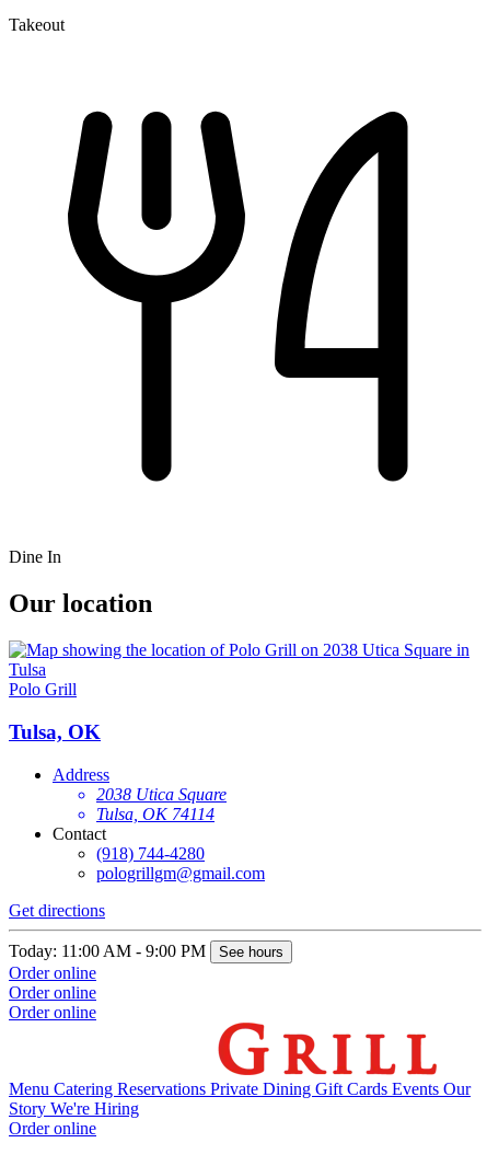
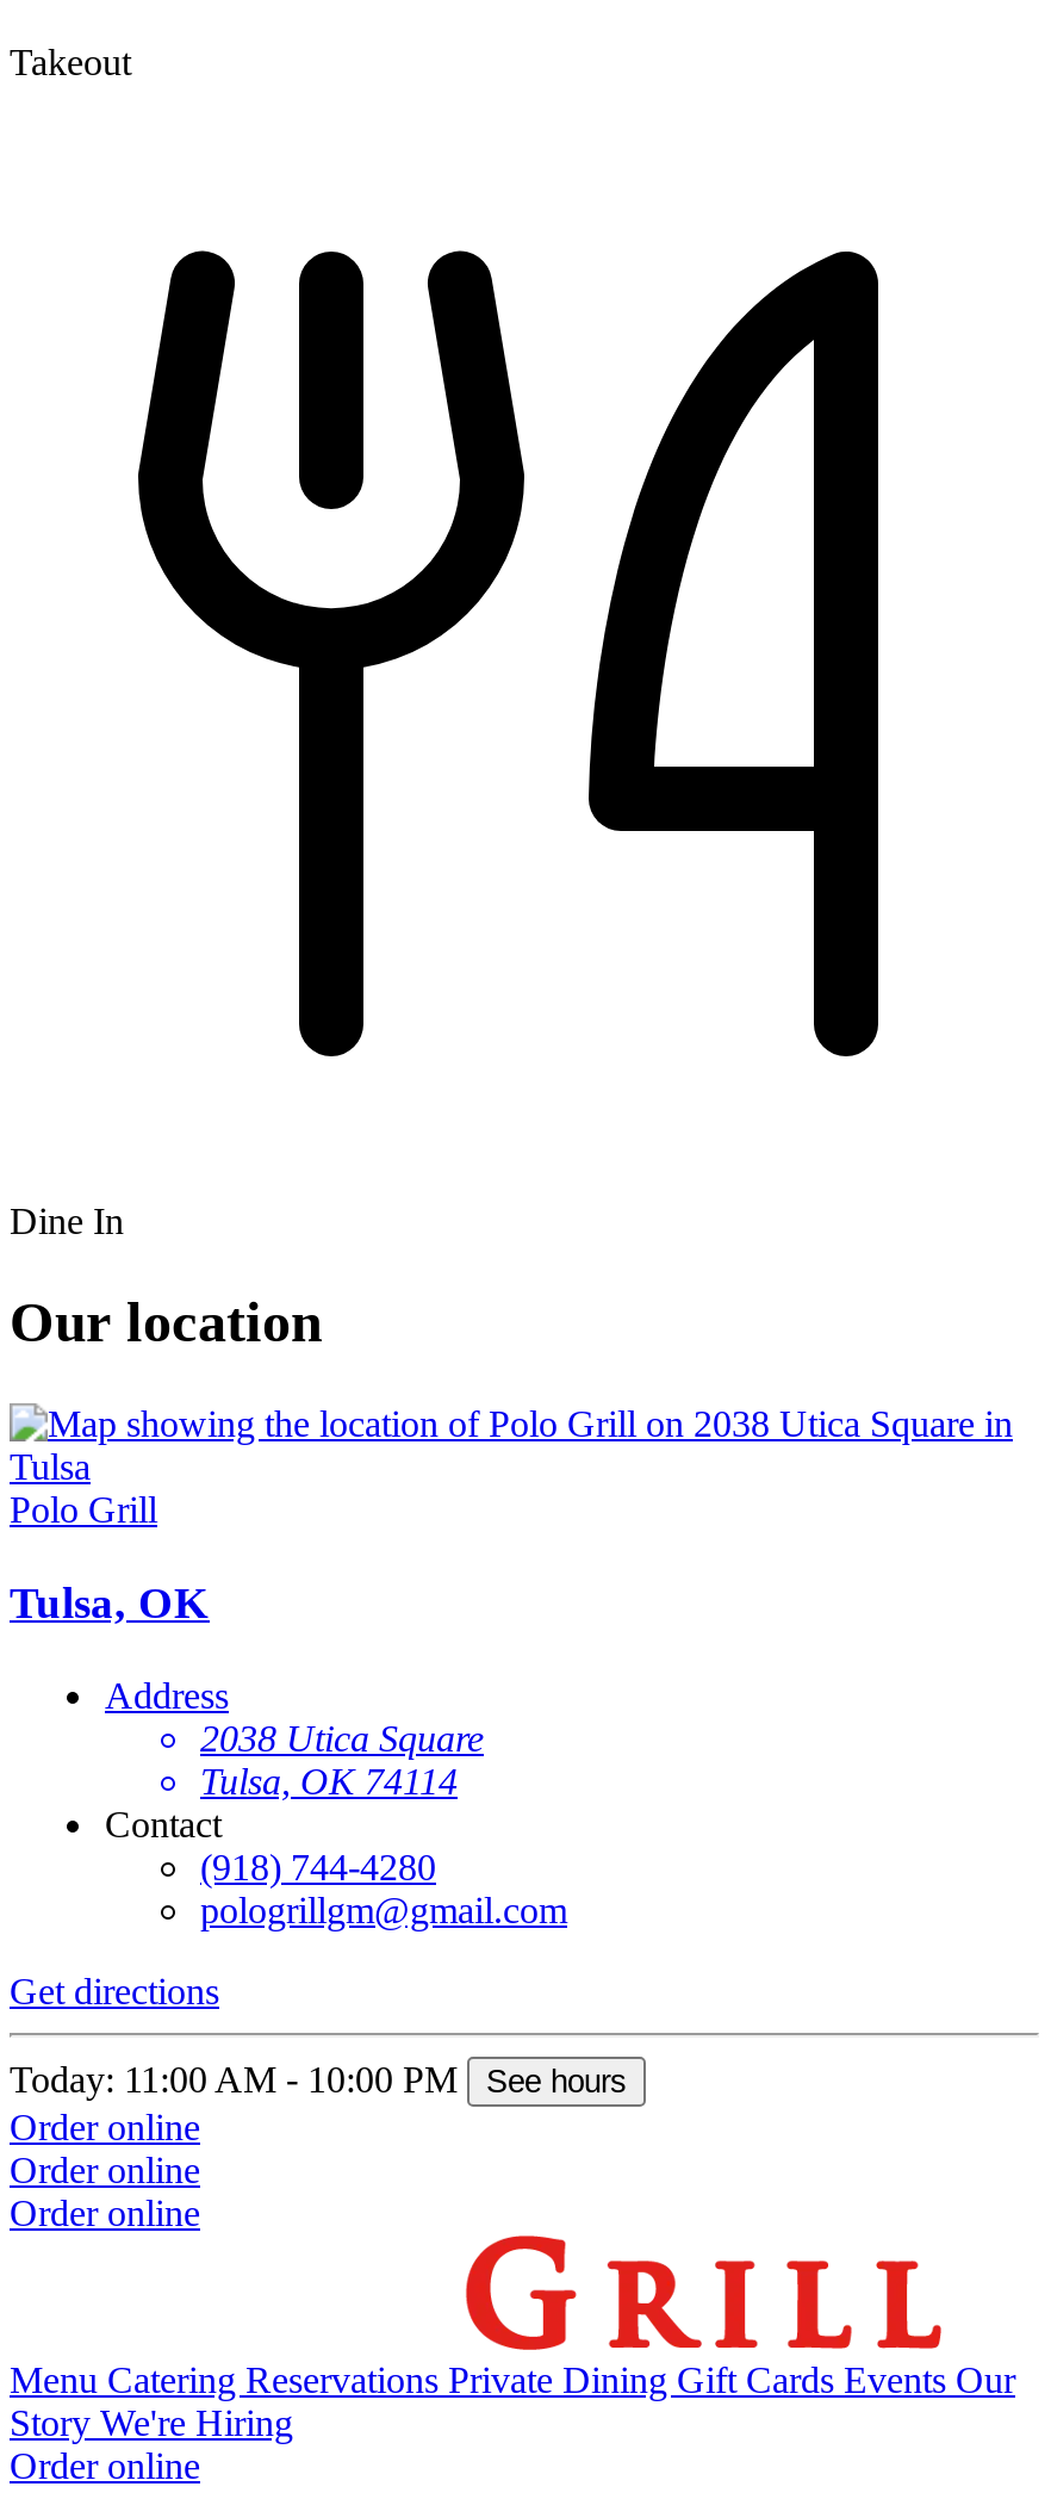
[9,941,283,960] Today: 11:00 AM - 9:00 PM See hours -> [10,2058,627,2099] Today: 11:00 AM - 10:00 PM See hours

